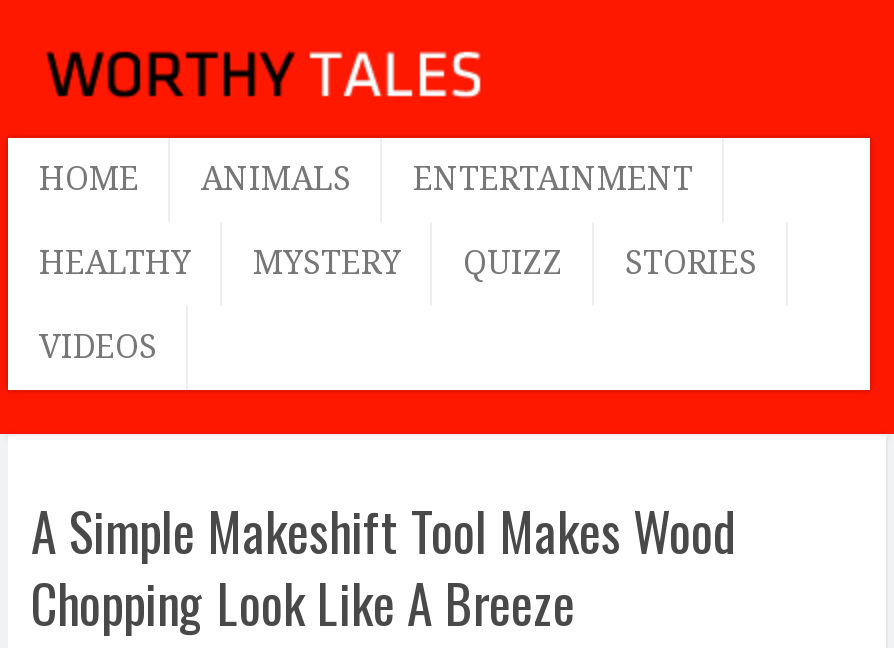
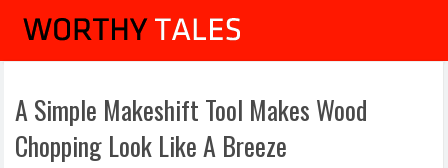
[39,160,757,366] HOME | ANIMALS | ENTERTAINMENT | HEALTHY | MYSTERY | QUIZZ | STORIES | VIDEOS -> none

